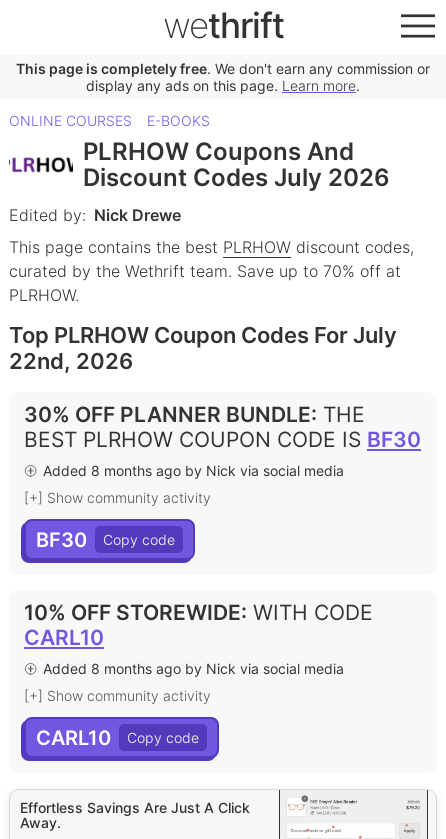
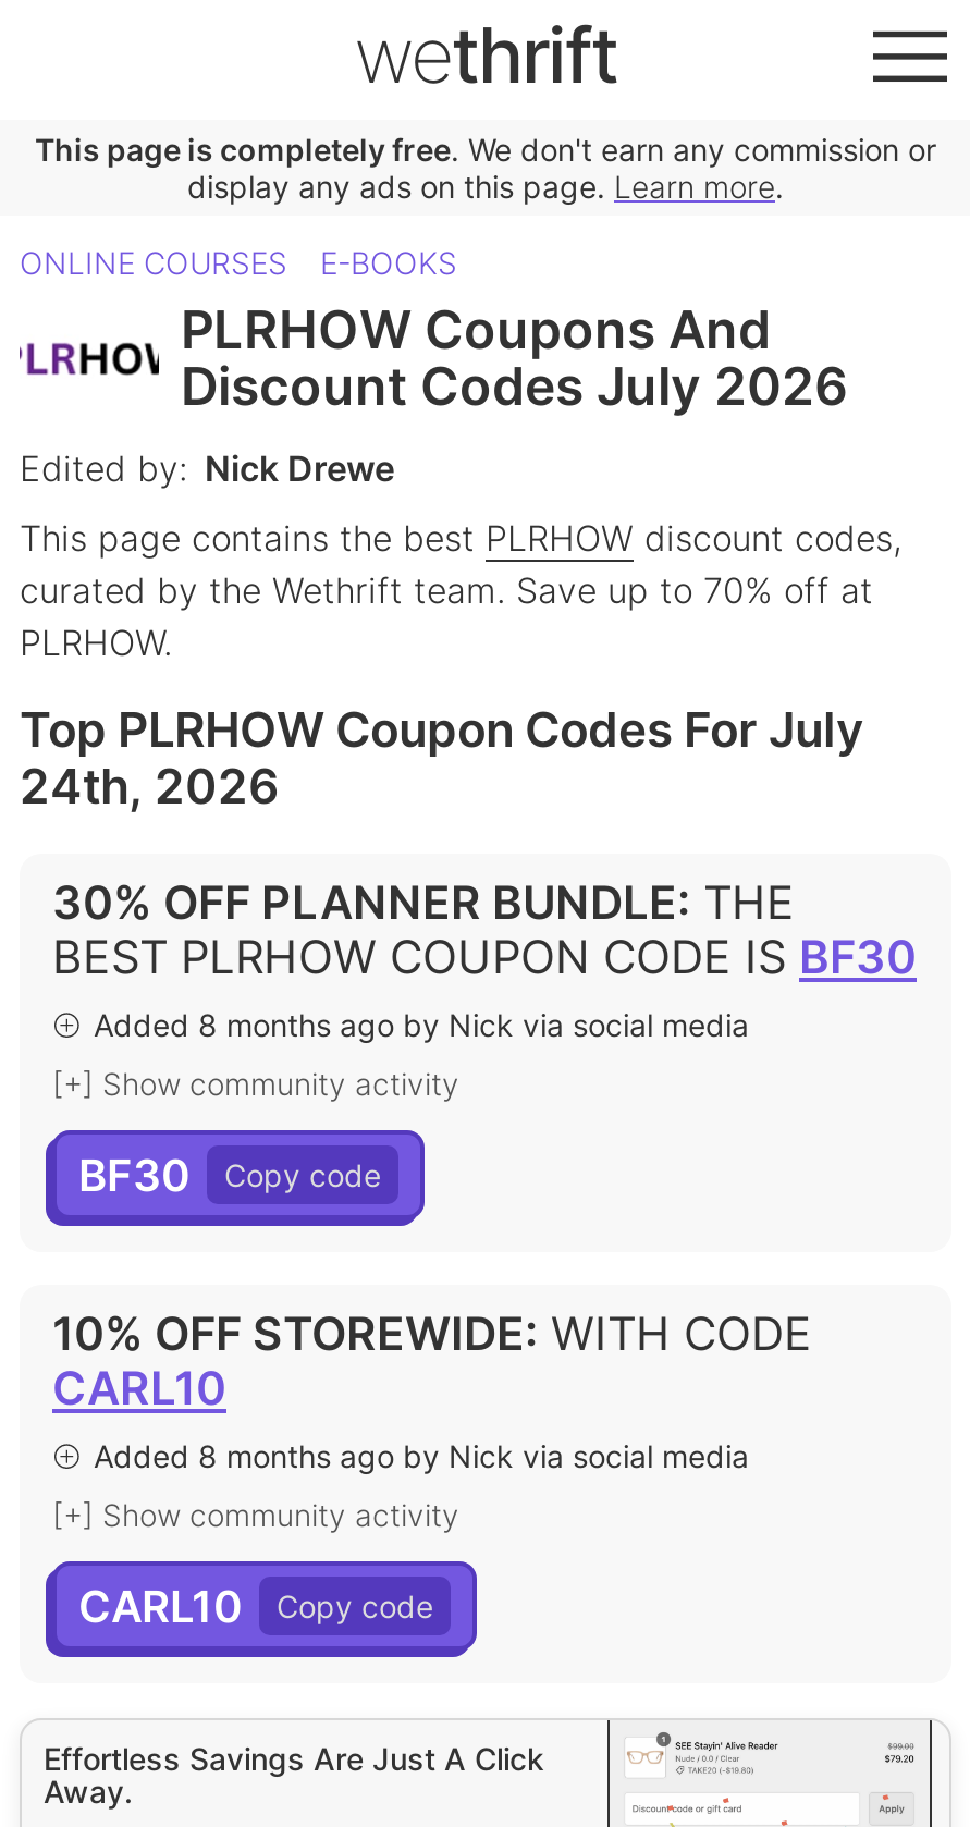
[9,348,133,374] 22nd, 2026 -> [20,758,279,814] 24th, 2026

